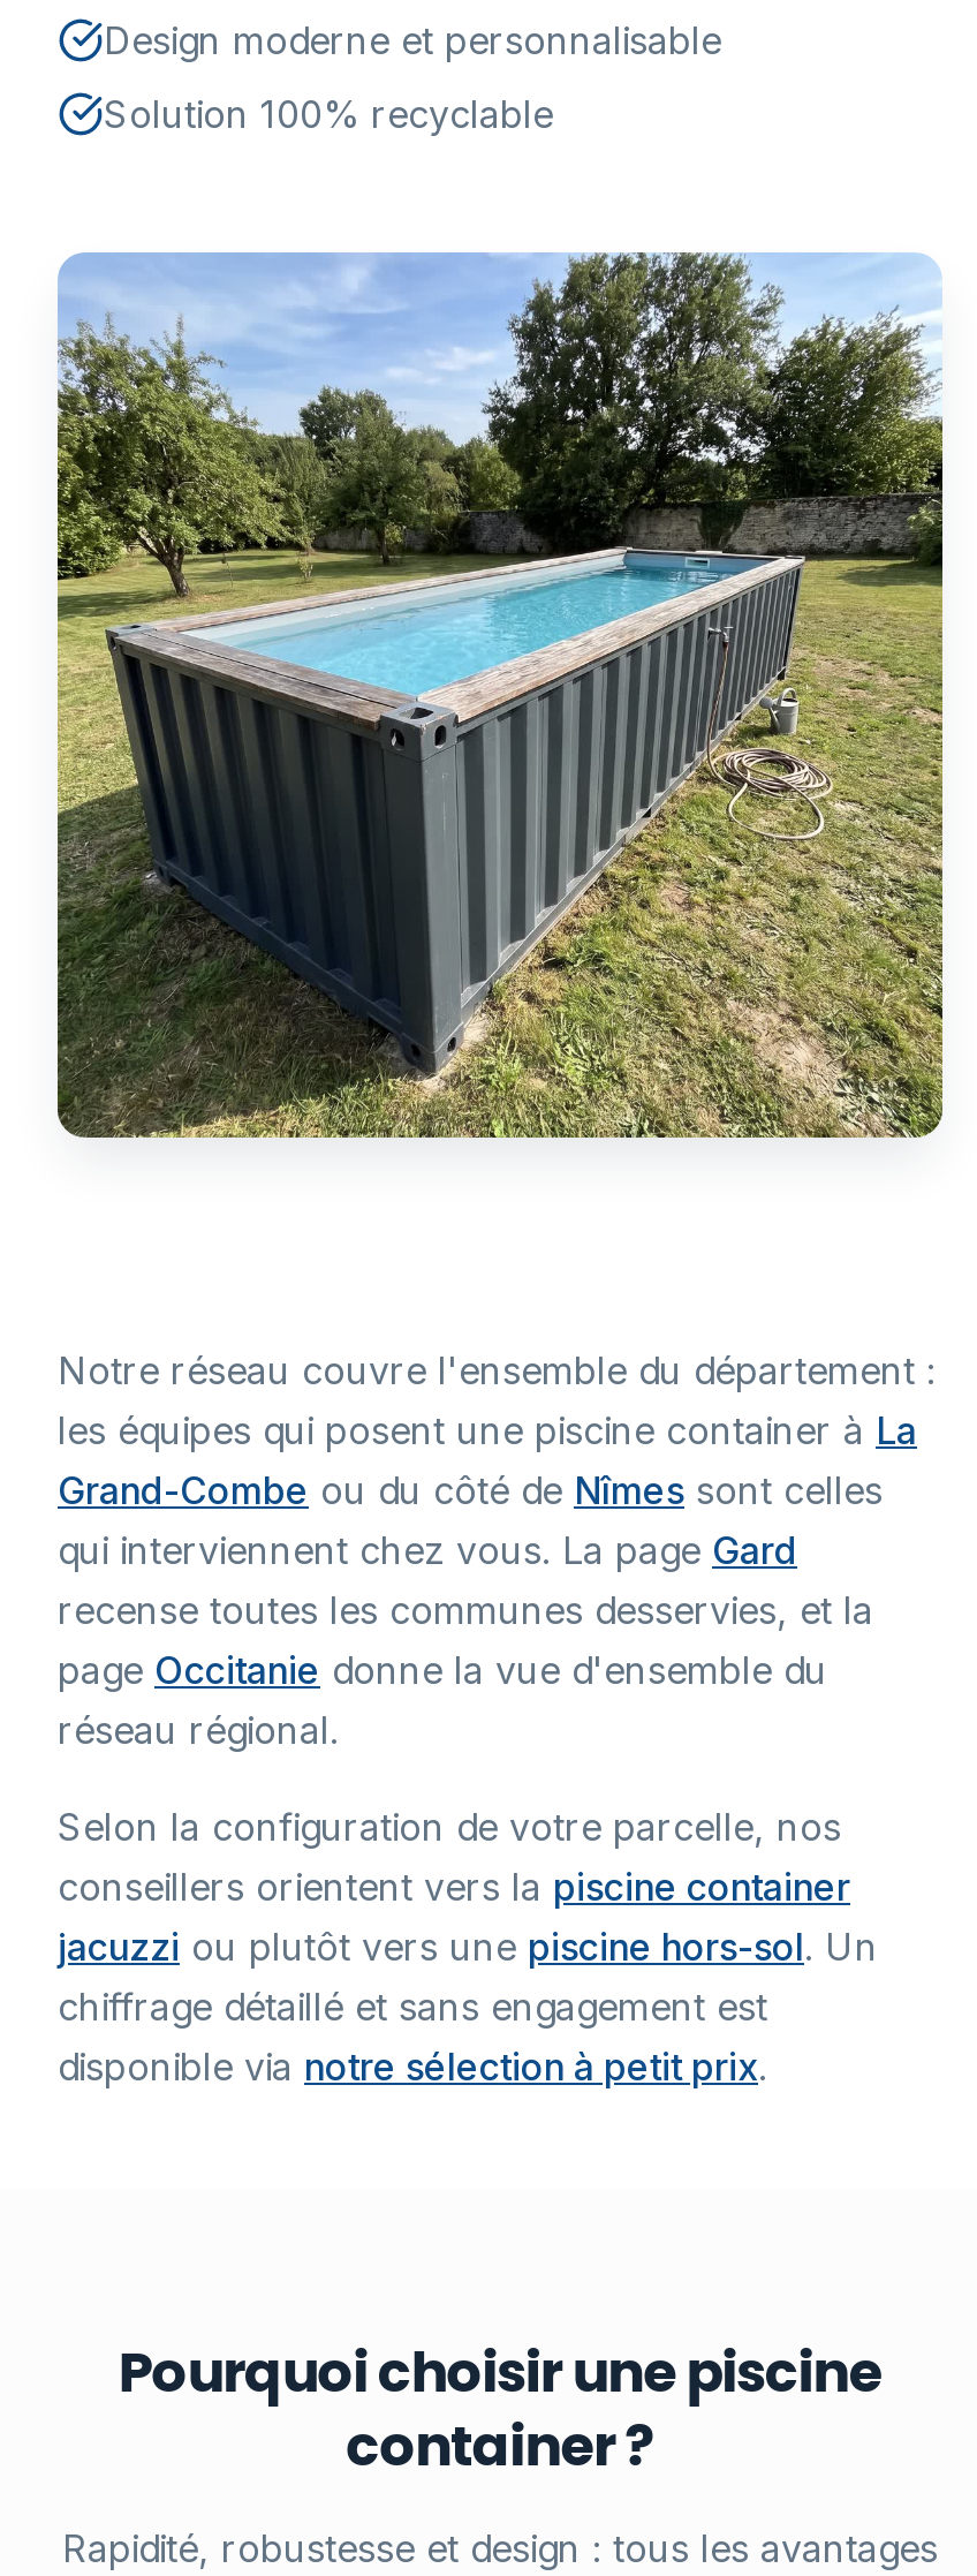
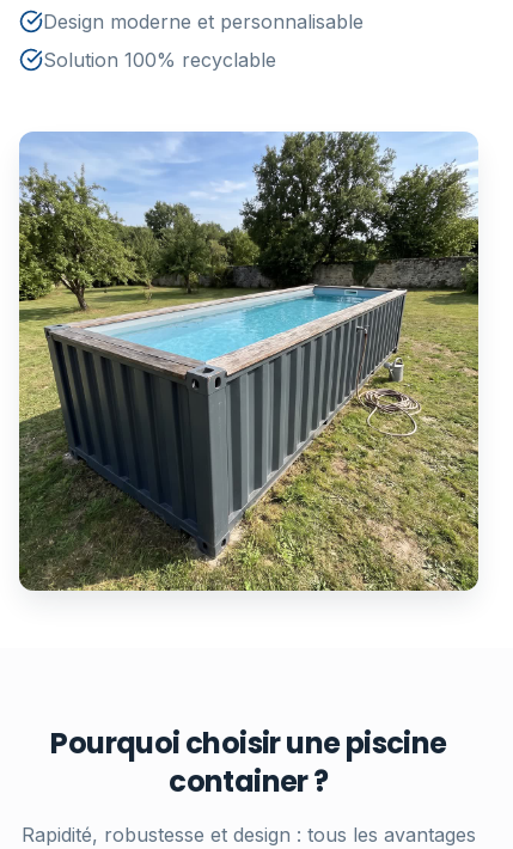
[58,1346,936,2089] Notre réseau couvre l'ensemble du département : | les équipes qui posent une piscine container à La | Grand-Combe ou du côté de Nîmes sont celles | qui interviennent chez vous. La page Gard | recense toutes les communes desservies, et la | page Occitanie donne la vue d'ensemble du | réseau régional. | Selon la configuration de votre parcelle, nos | conseillers orientent vers la piscine container | jacuzzi ou plutôt vers une piscine hors-sol. Un | chiffrage détaillé et sans engagement est | disponible via notre sélection à petit prix. -> none

